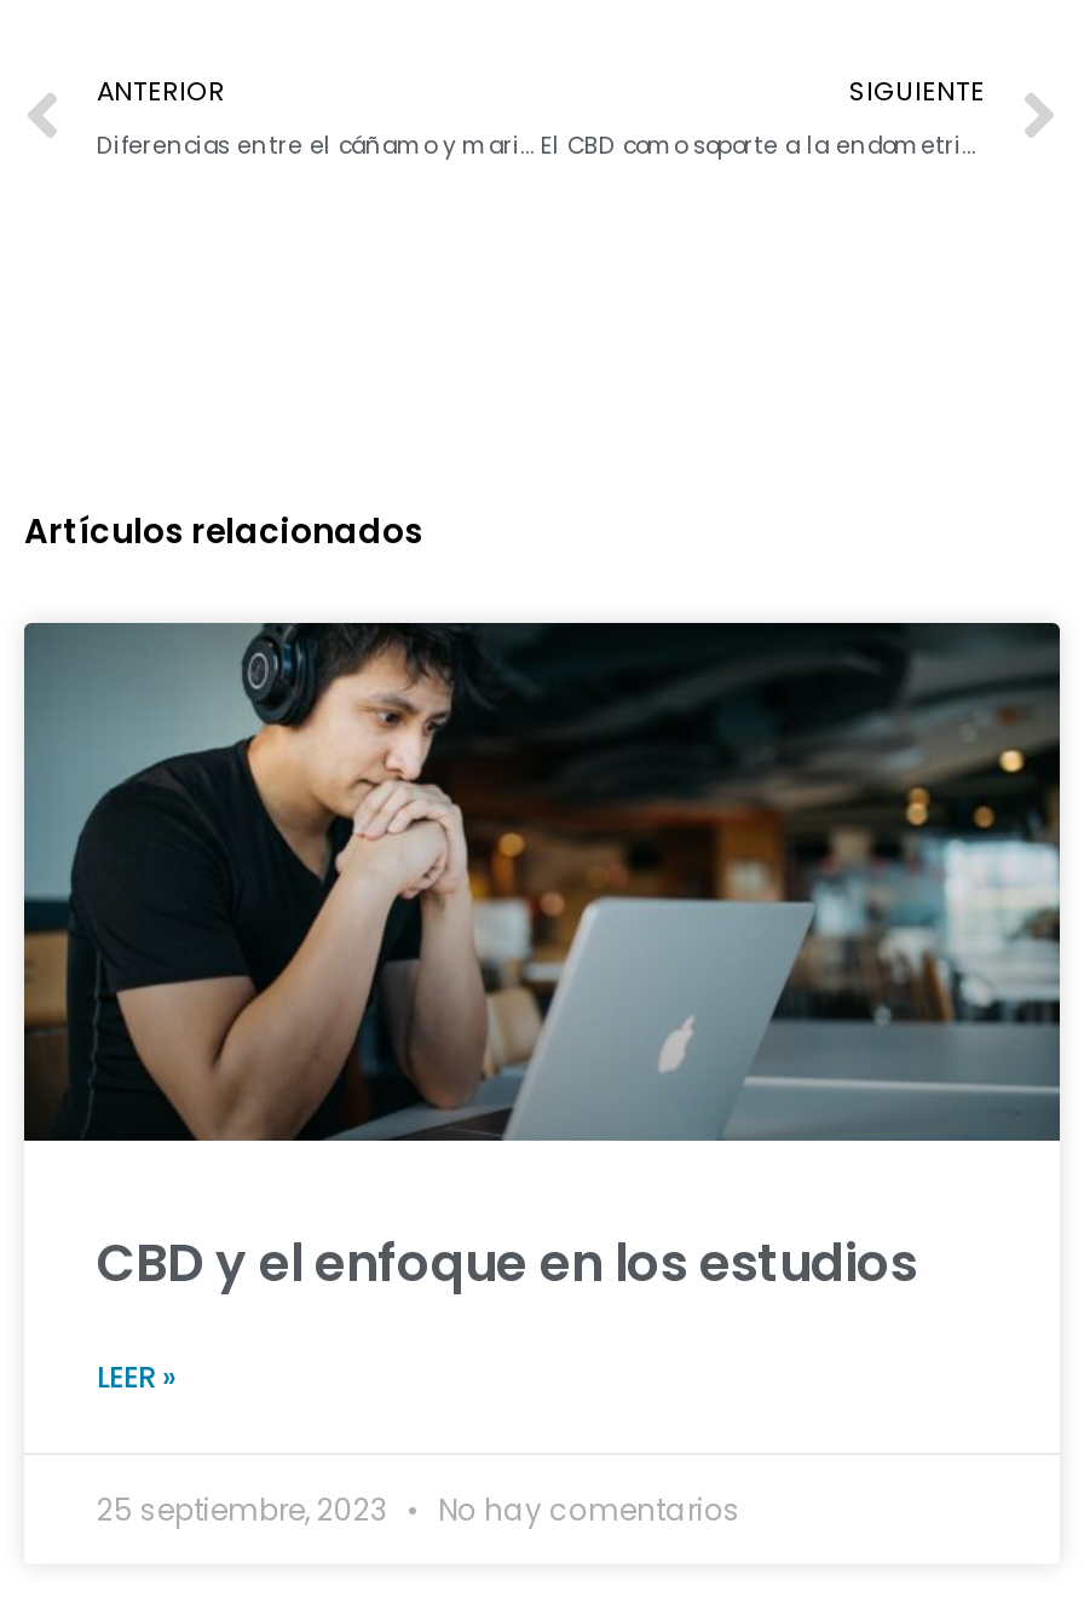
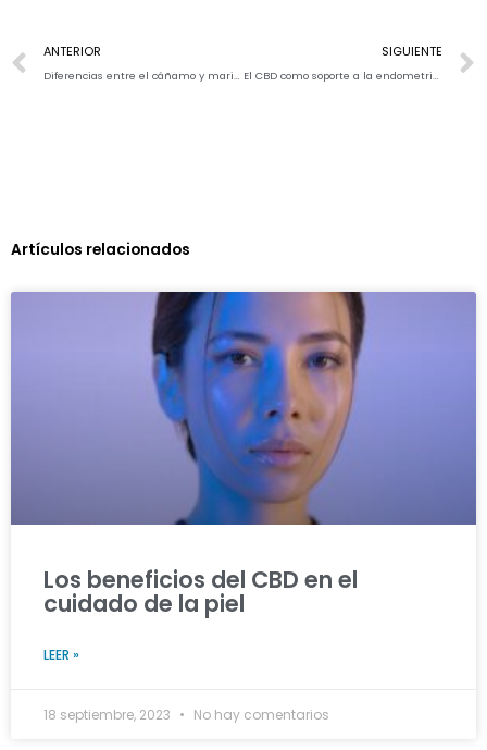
[22,619,1062,1299] [image] | CBD y el enfoque en los estudios -> [10,291,476,619] [image] | Los beneficios del CBD en el | cuidado de la piel
[97,1490,740,1531] 25 septiembre, 2023 No hay comentarios -> [43,705,329,724] 18 septiembre, 2023 No hay comentarios

